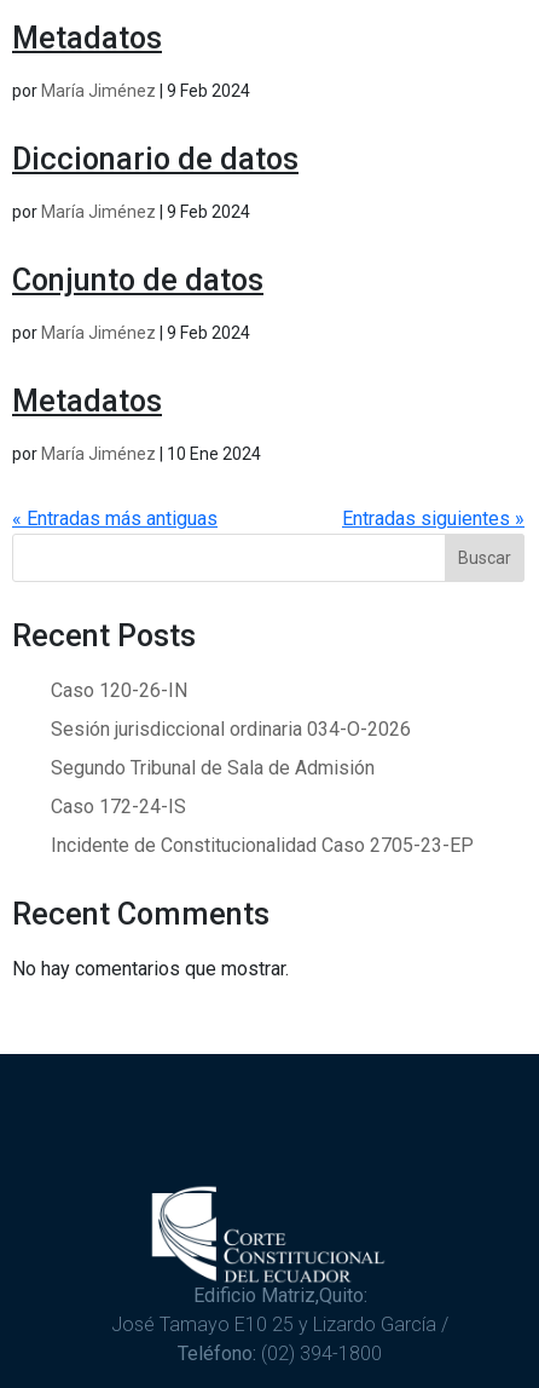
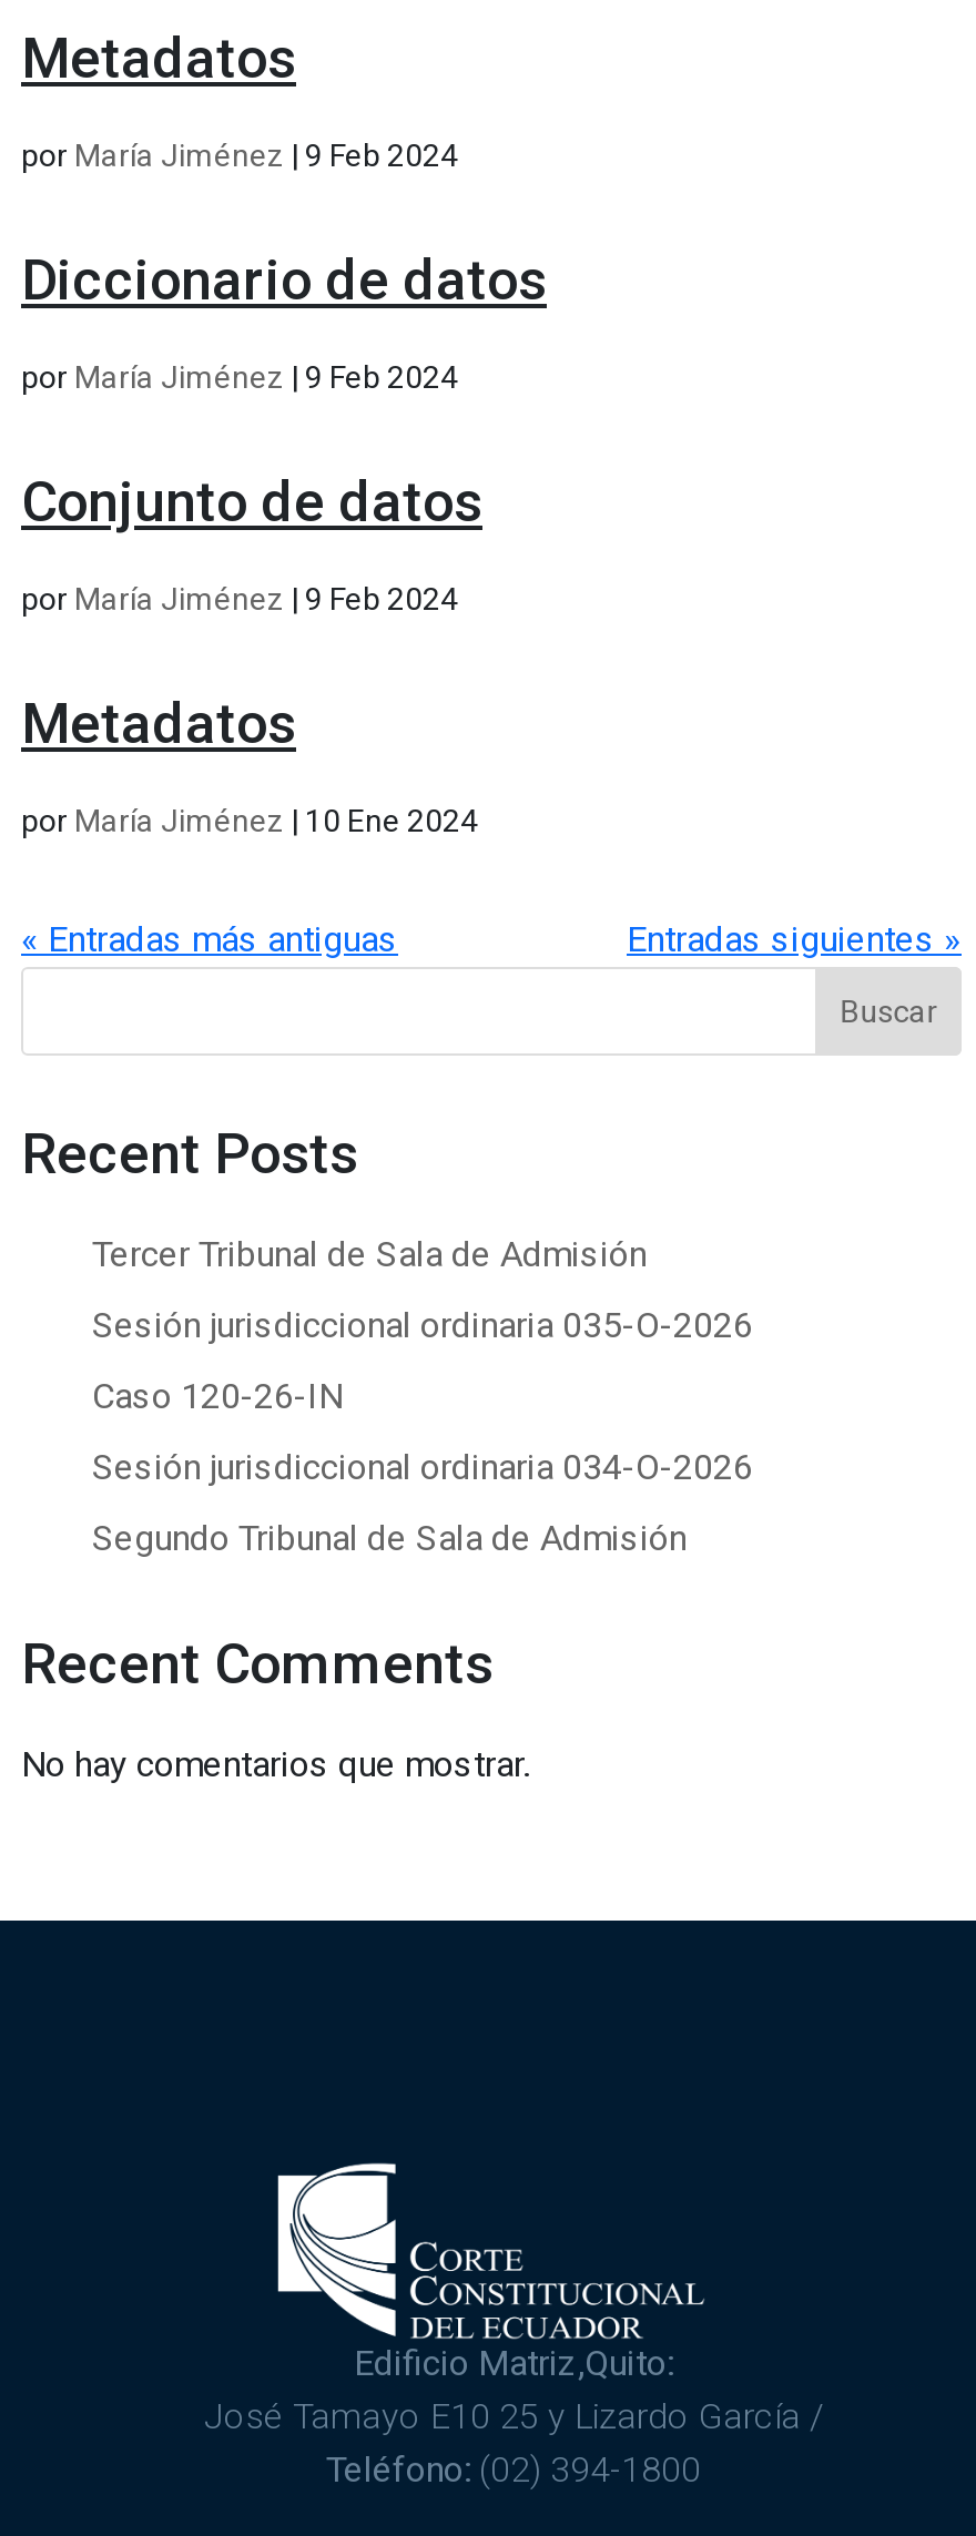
none -> [92,1233,753,1346] Tercer Tribunal de Sala de Admisión | Sesión jurisdiccional ordinaria 035-O-2026
moved [51,679,411,779] -> [92,1375,753,1559]: Caso 120-26-IN | Sesión jurisdiccional ordinaria 034-O-2026 | Segundo Tribunal de Sala de Admisión
[51,795,474,857] Caso 172-24-IS | Incidente de Constitucionalidad Caso 2705-23-EP -> none

